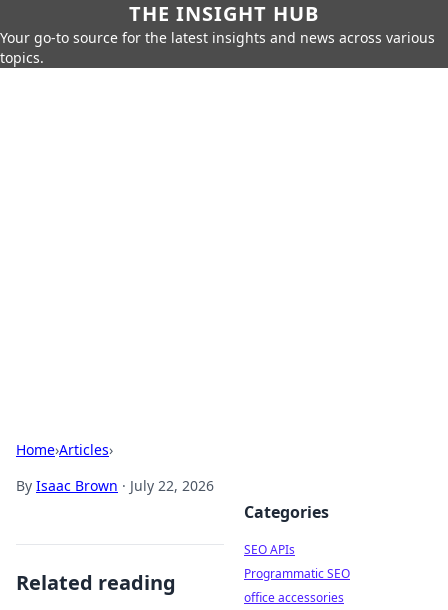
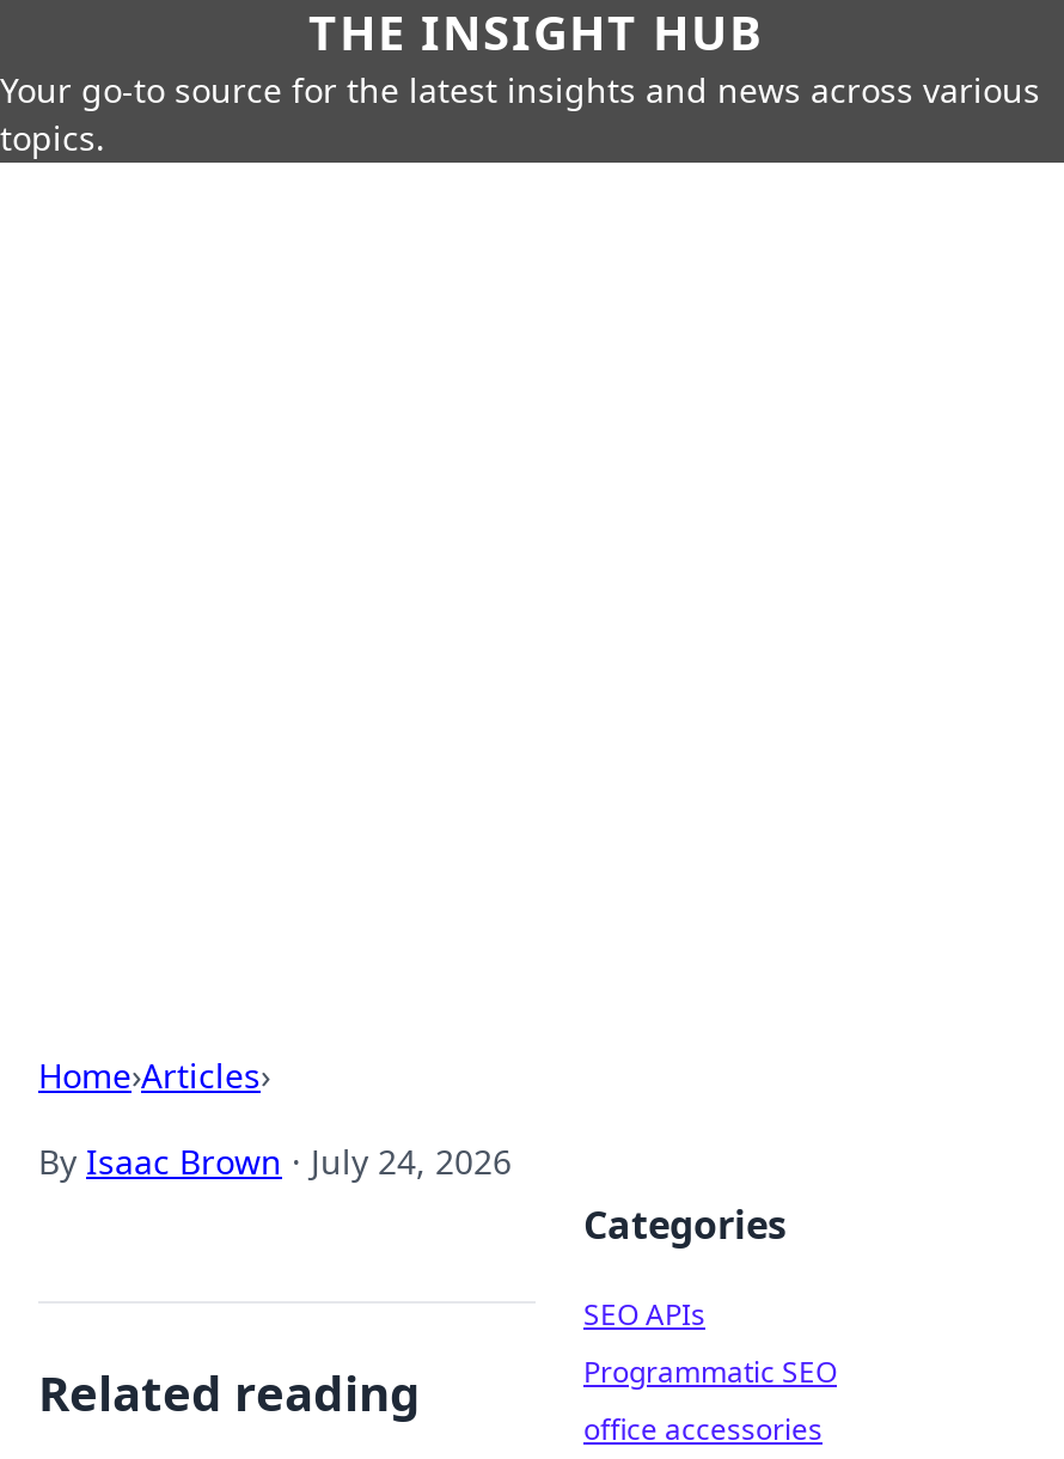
[16,476,214,495] By Isaac Brown · July 22, 2026 -> [38,1138,512,1184] By Isaac Brown · July 24, 2026

